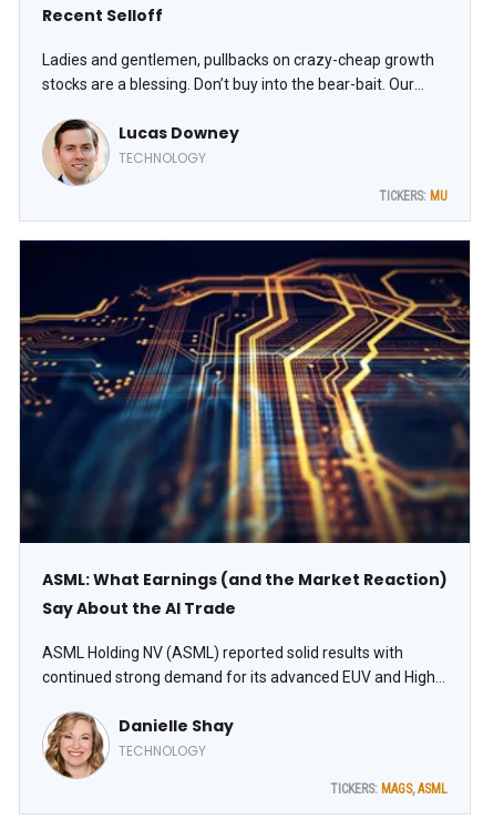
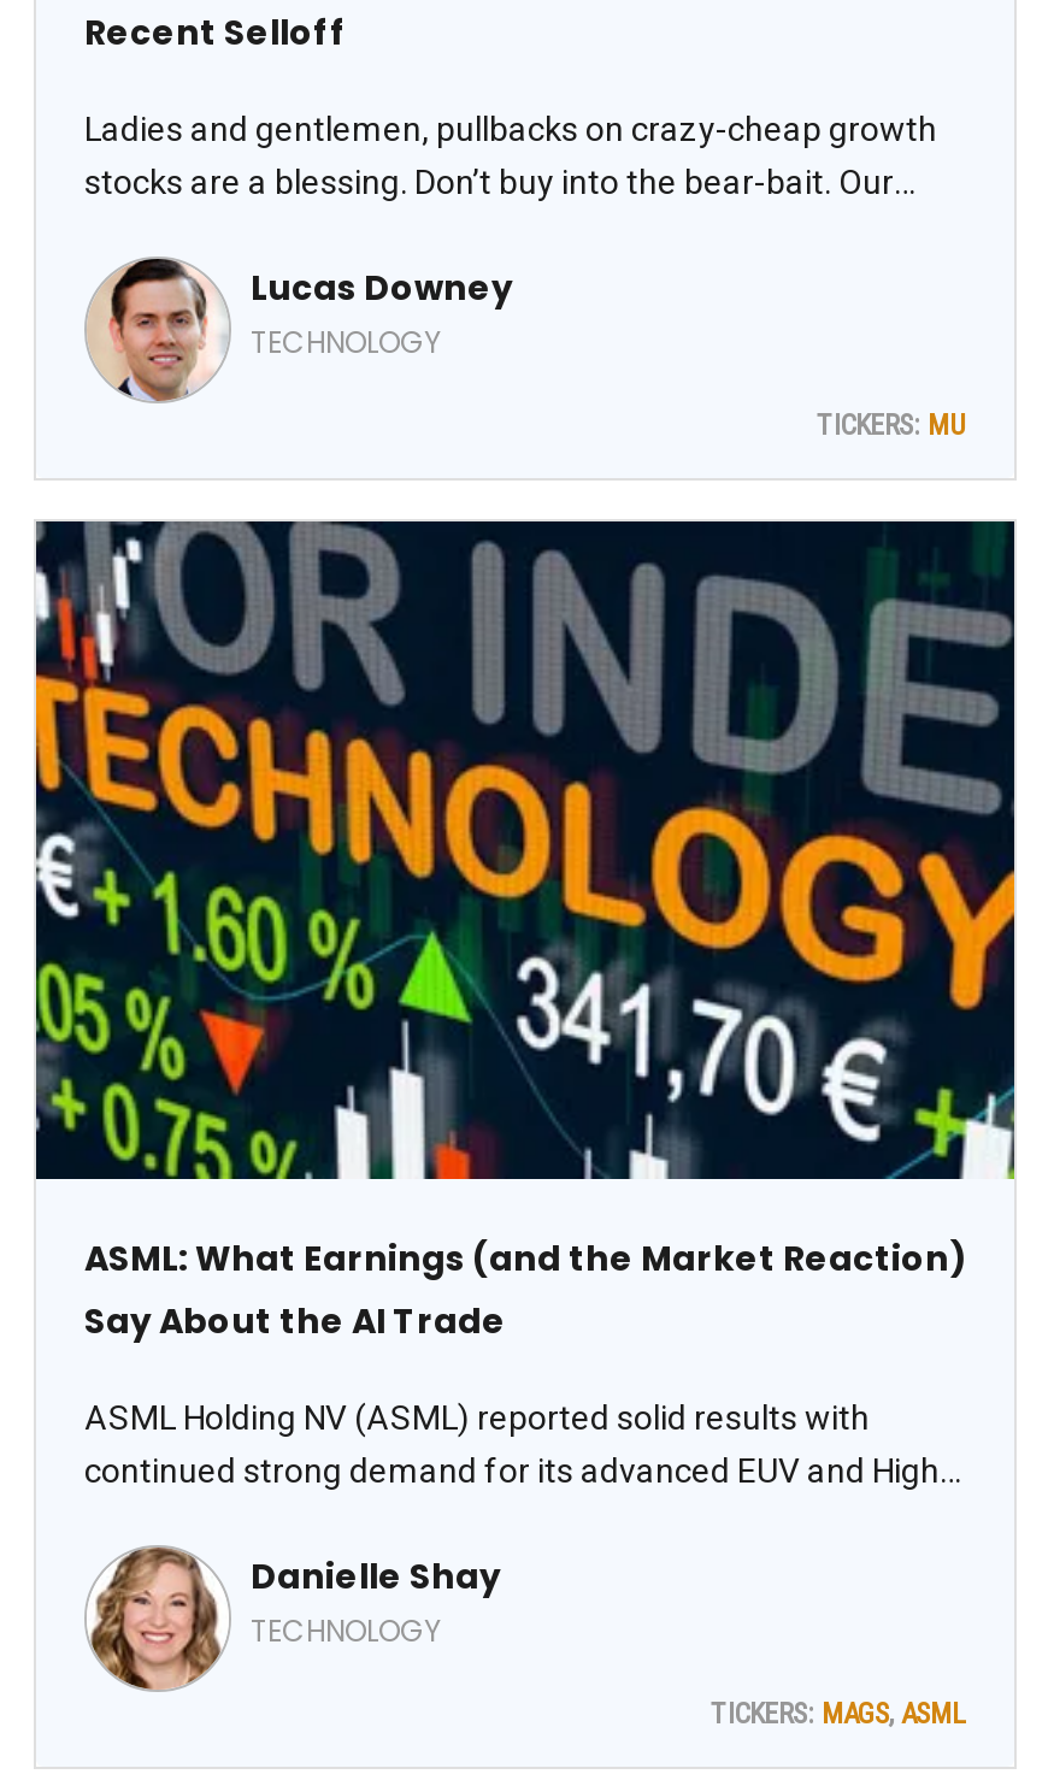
[19,239,471,544] [image] -> [34,518,1017,1183] [image]

